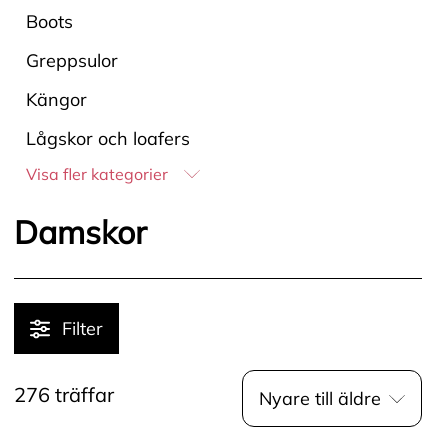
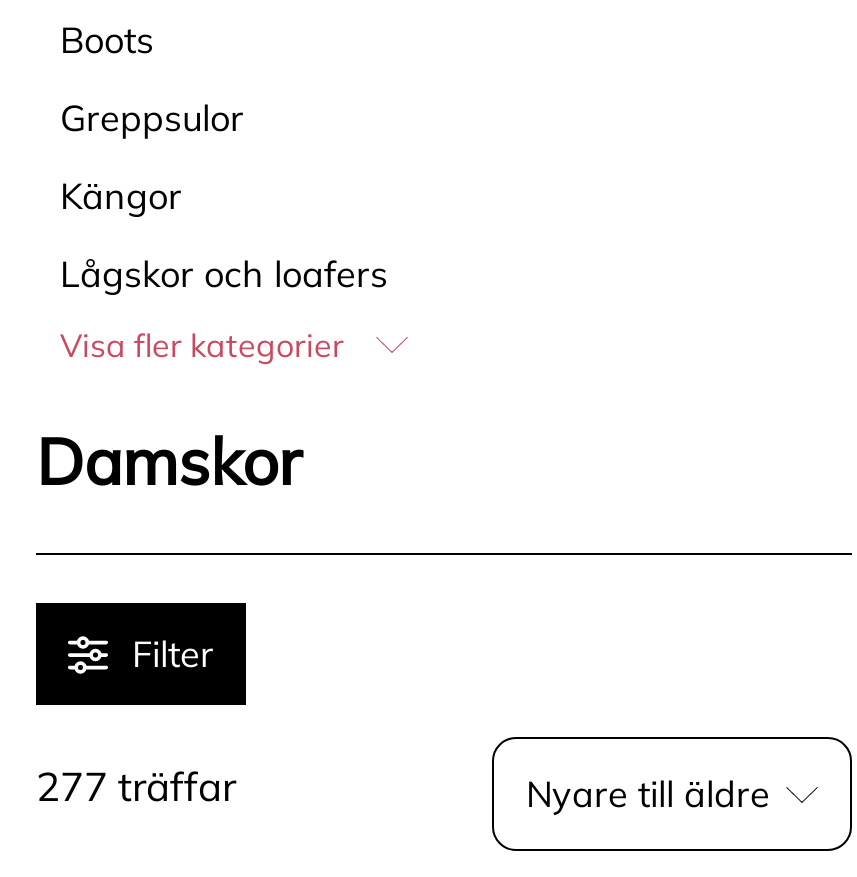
[14,381,114,406] 276 träffar -> [36,760,236,810] 277 träffar

